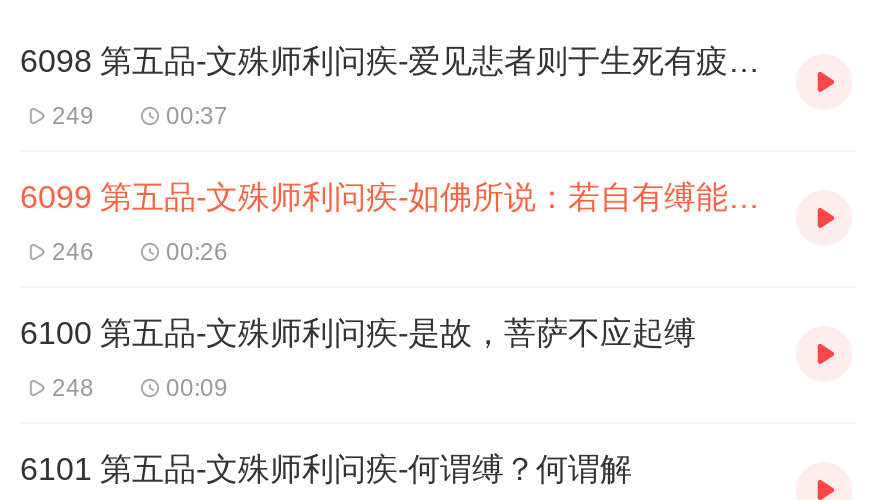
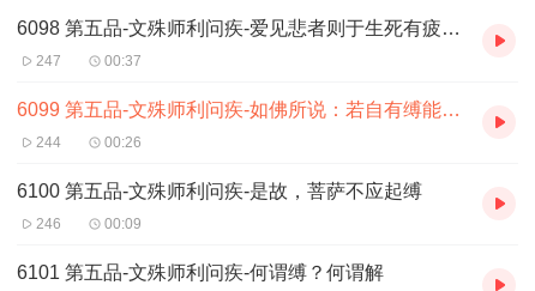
[52,102,94,130] 249 -> [36,52,61,69] 247
[52,238,94,266] 246 -> [36,134,61,151] 244
[52,374,94,402] 248 -> [36,215,61,232] 246

